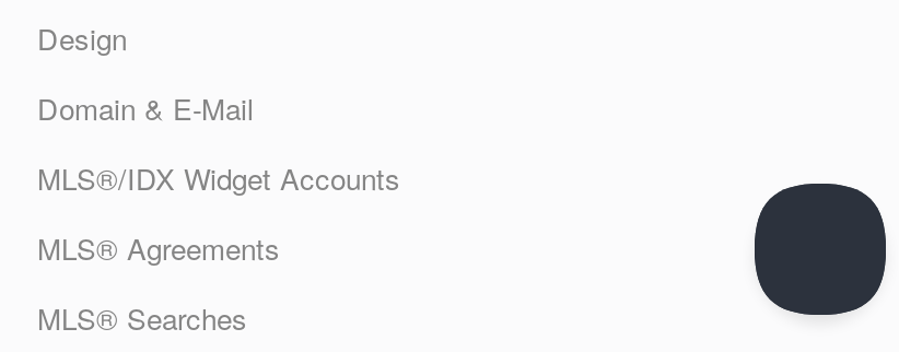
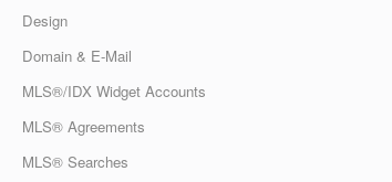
[752,181,888,319] [image] -> none

